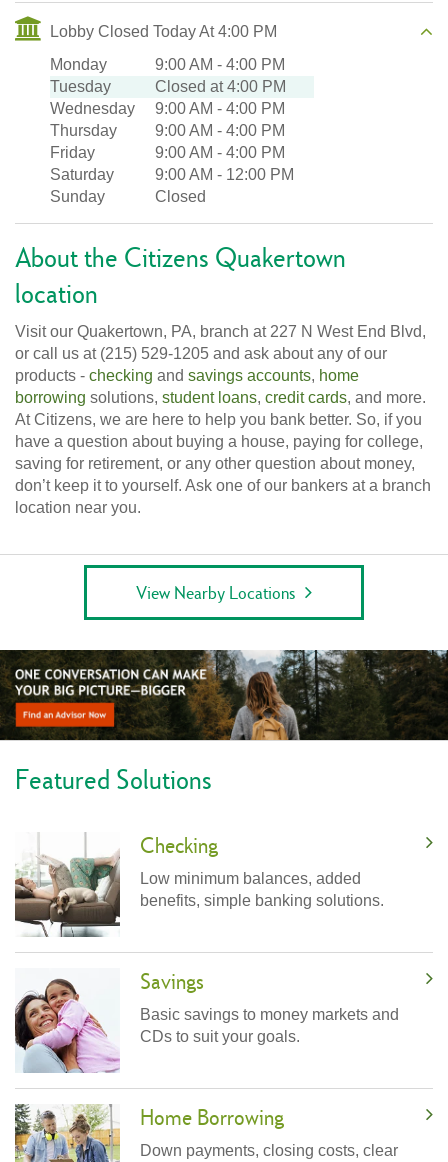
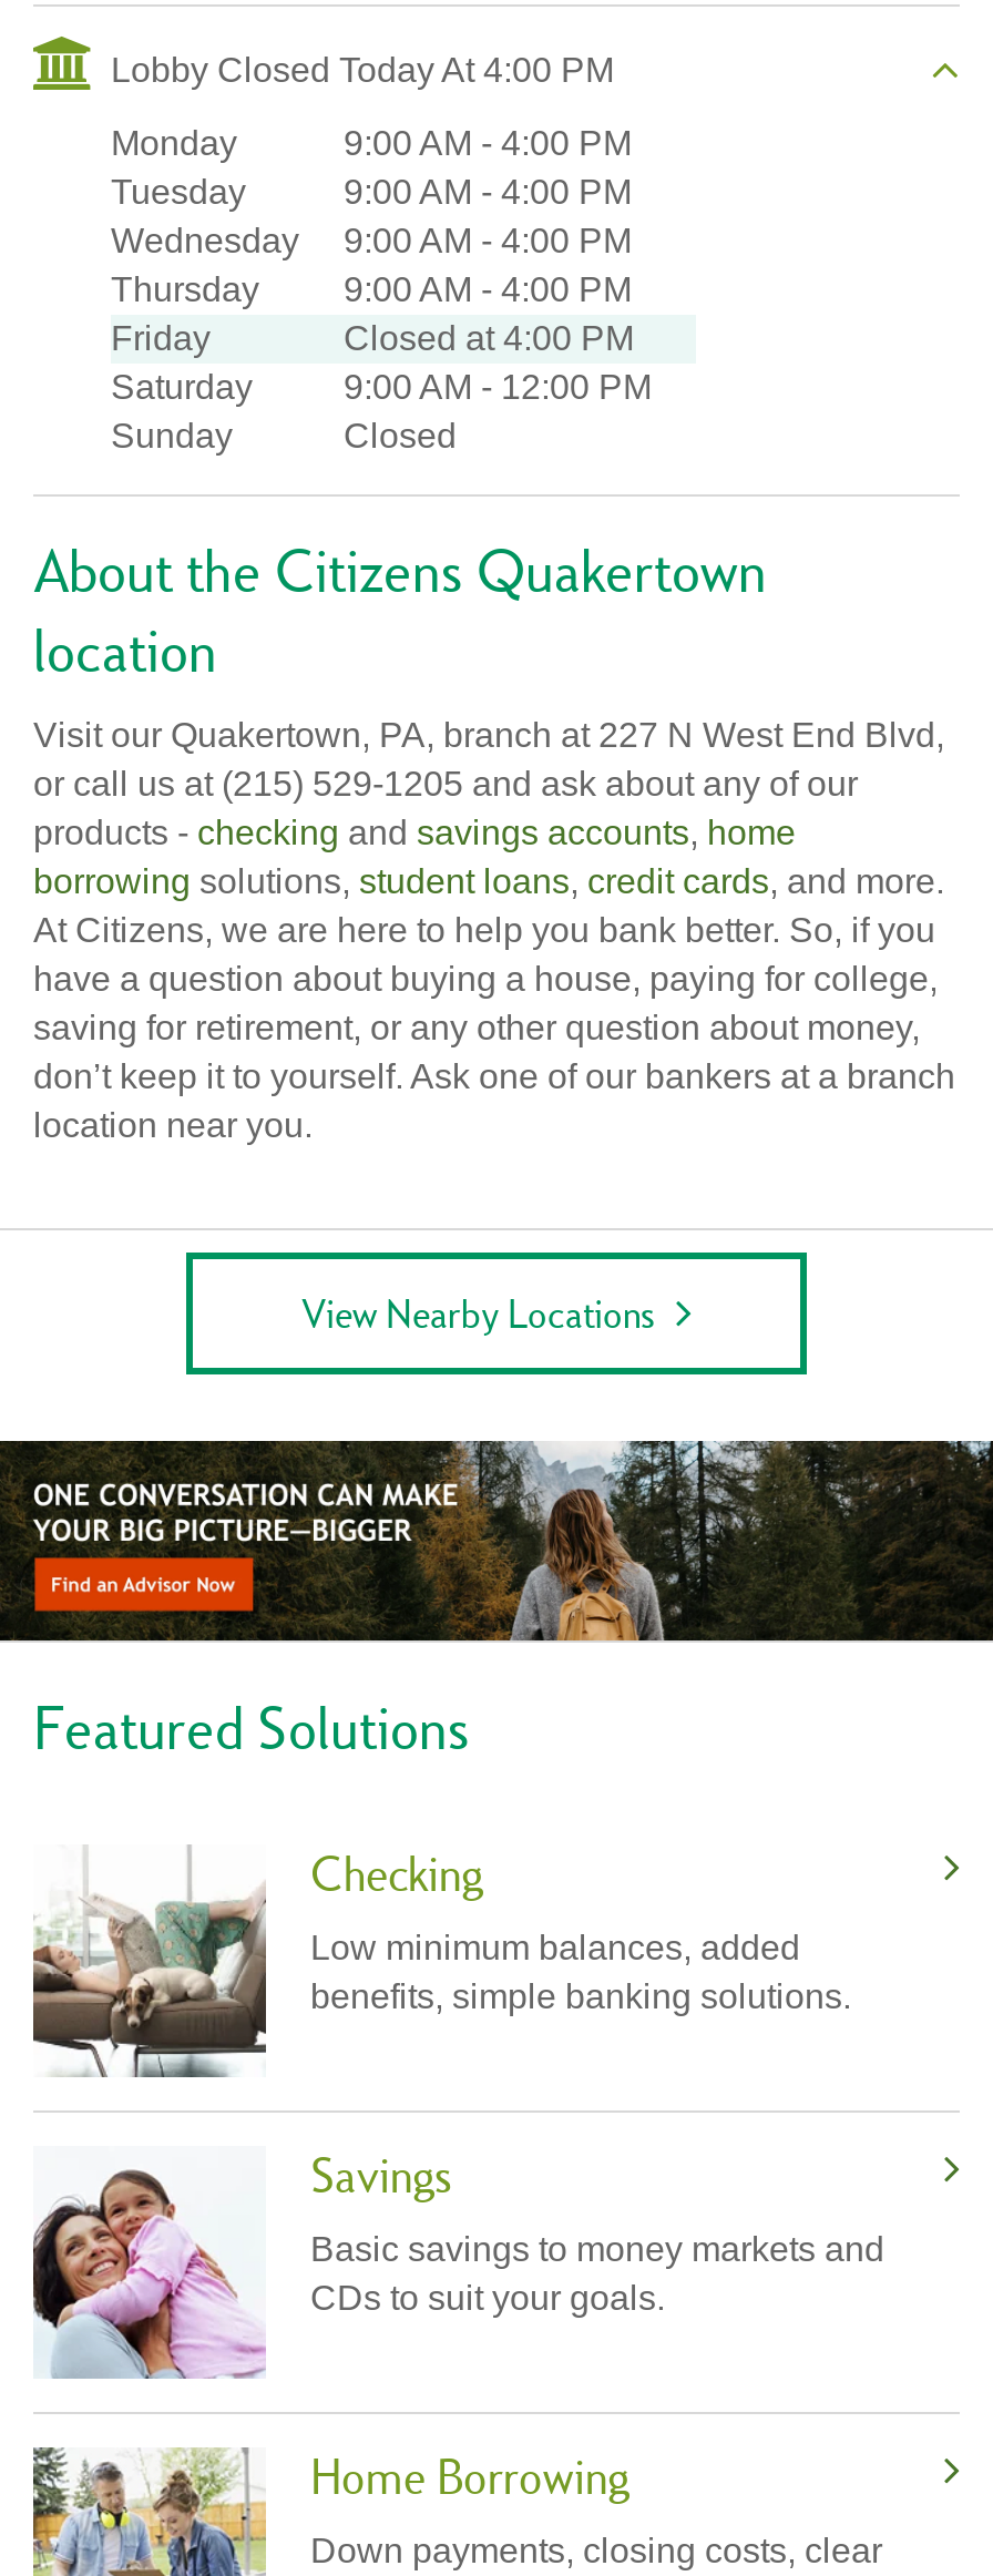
[155,78,286,95] Closed at 4:00 PM -> [344,173,632,210] 9:00 AM - 4:00 PM
[155,144,285,161] 9:00 AM - 4:00 PM -> [344,319,634,357] Closed at 4:00 PM

